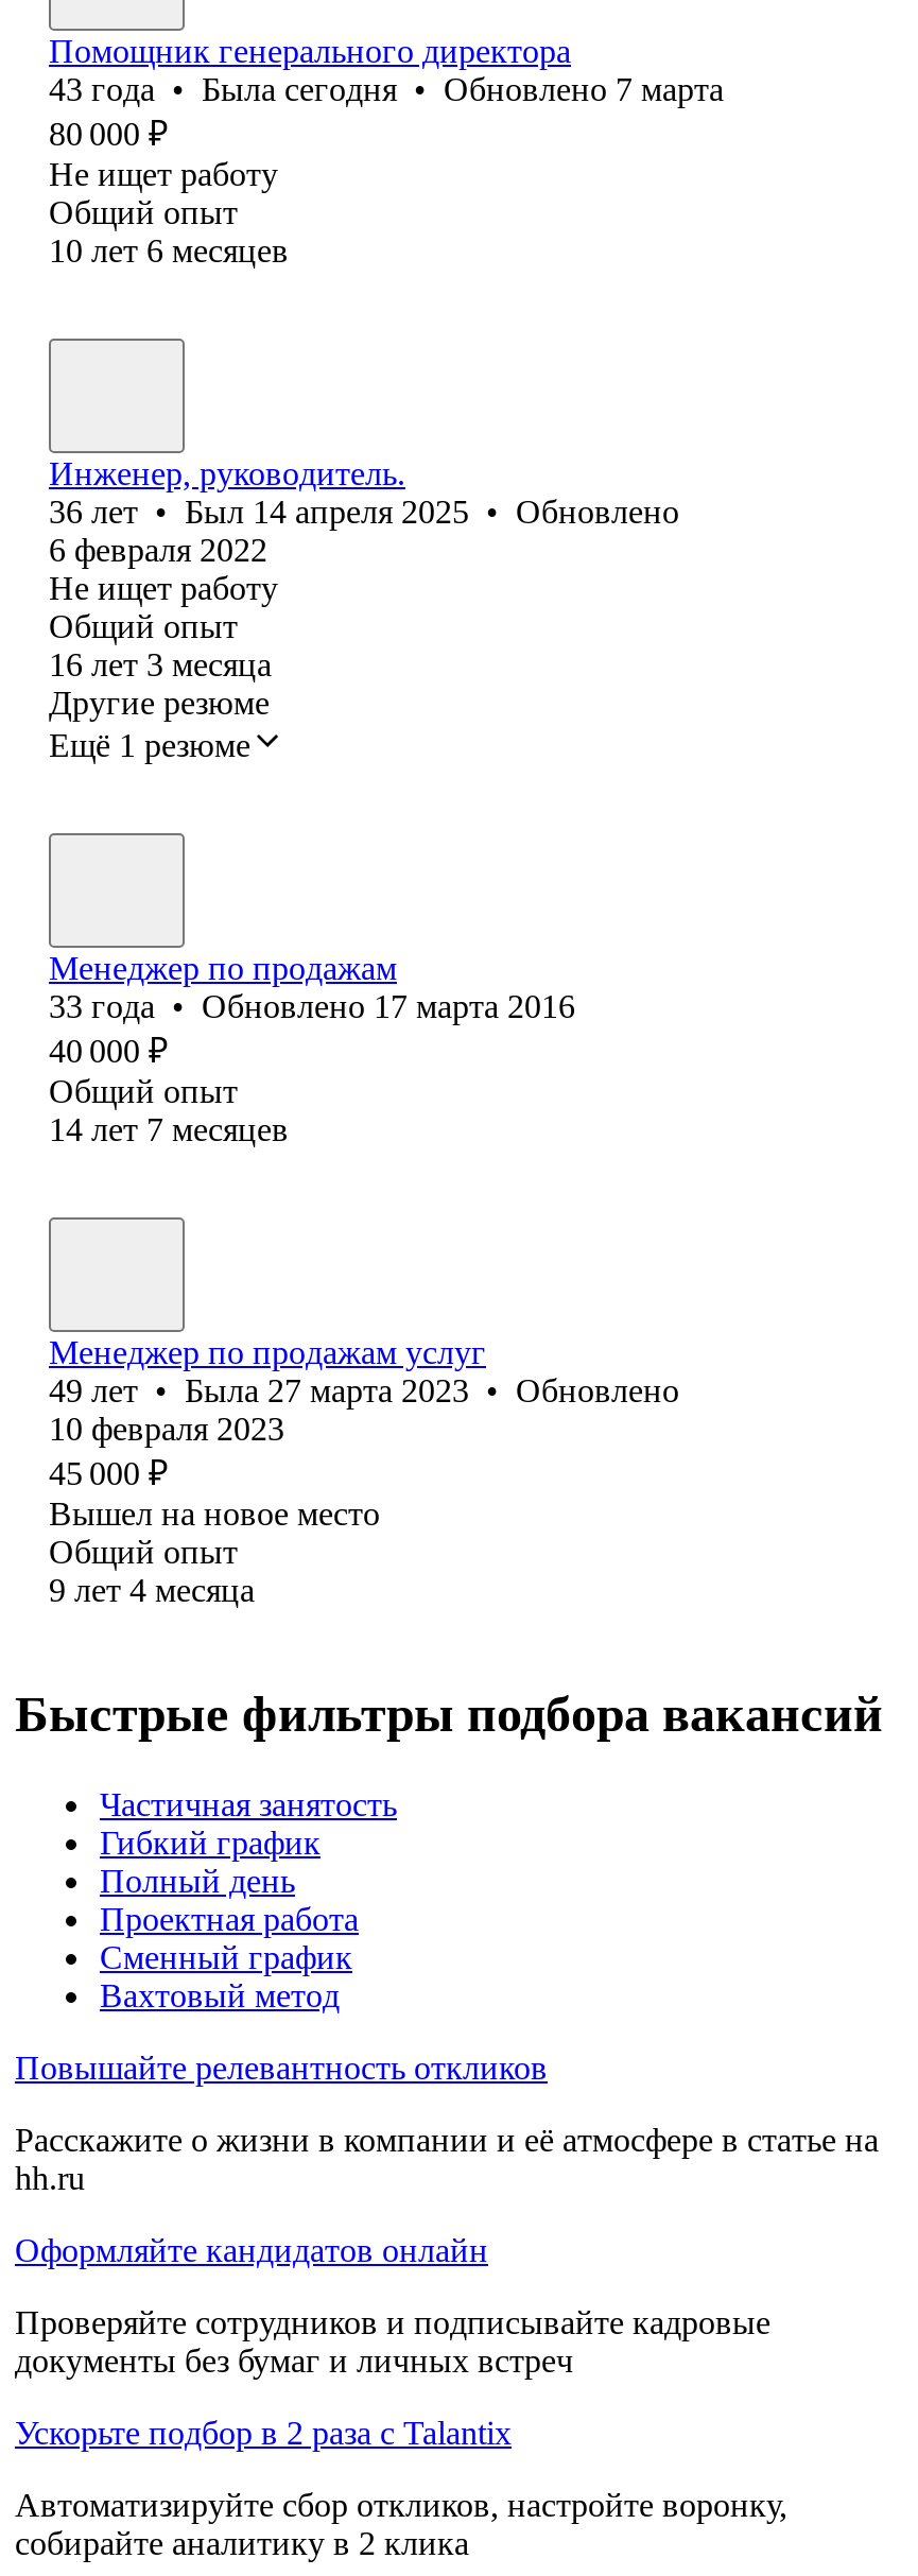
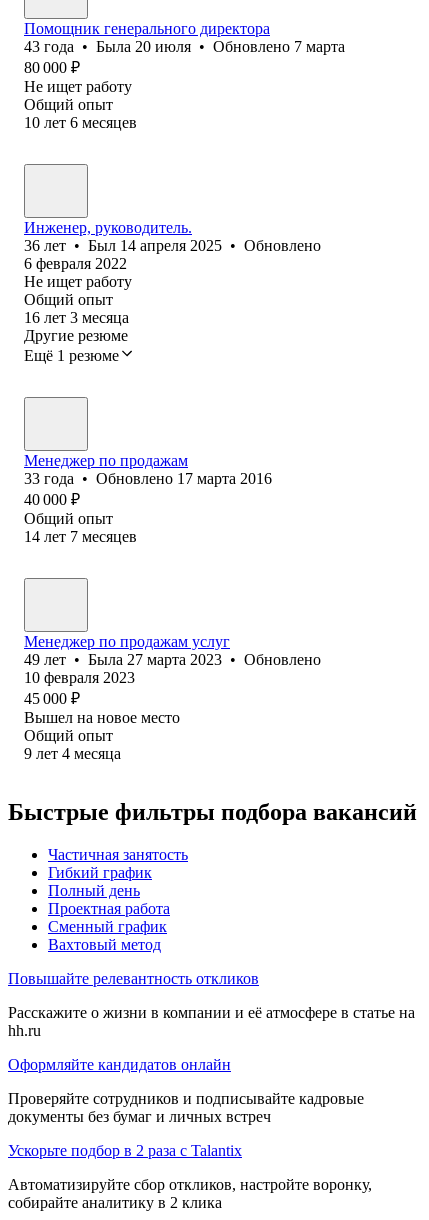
[49,71,724,107] 43 года • Была сегодня • Обновлено 7 марта -> [24,38,345,55] 43 года • Была 20 июля • Обновлено 7 марта

